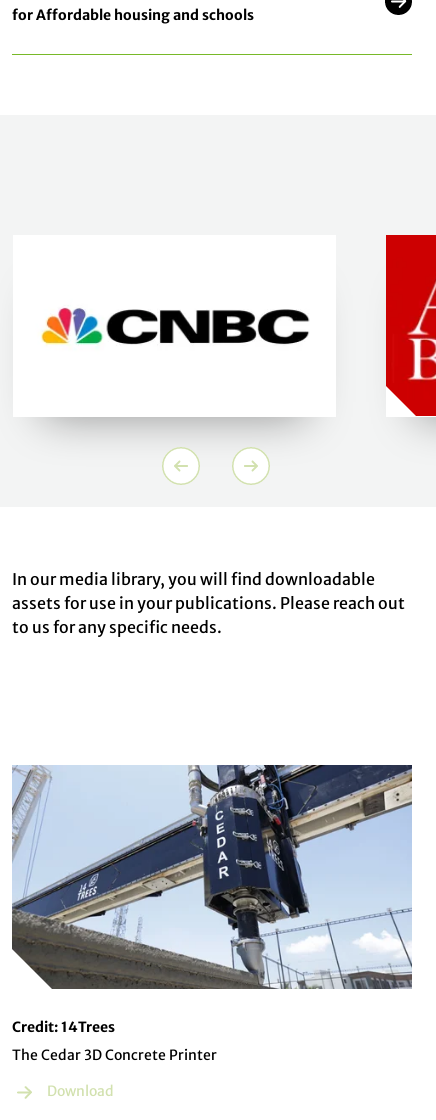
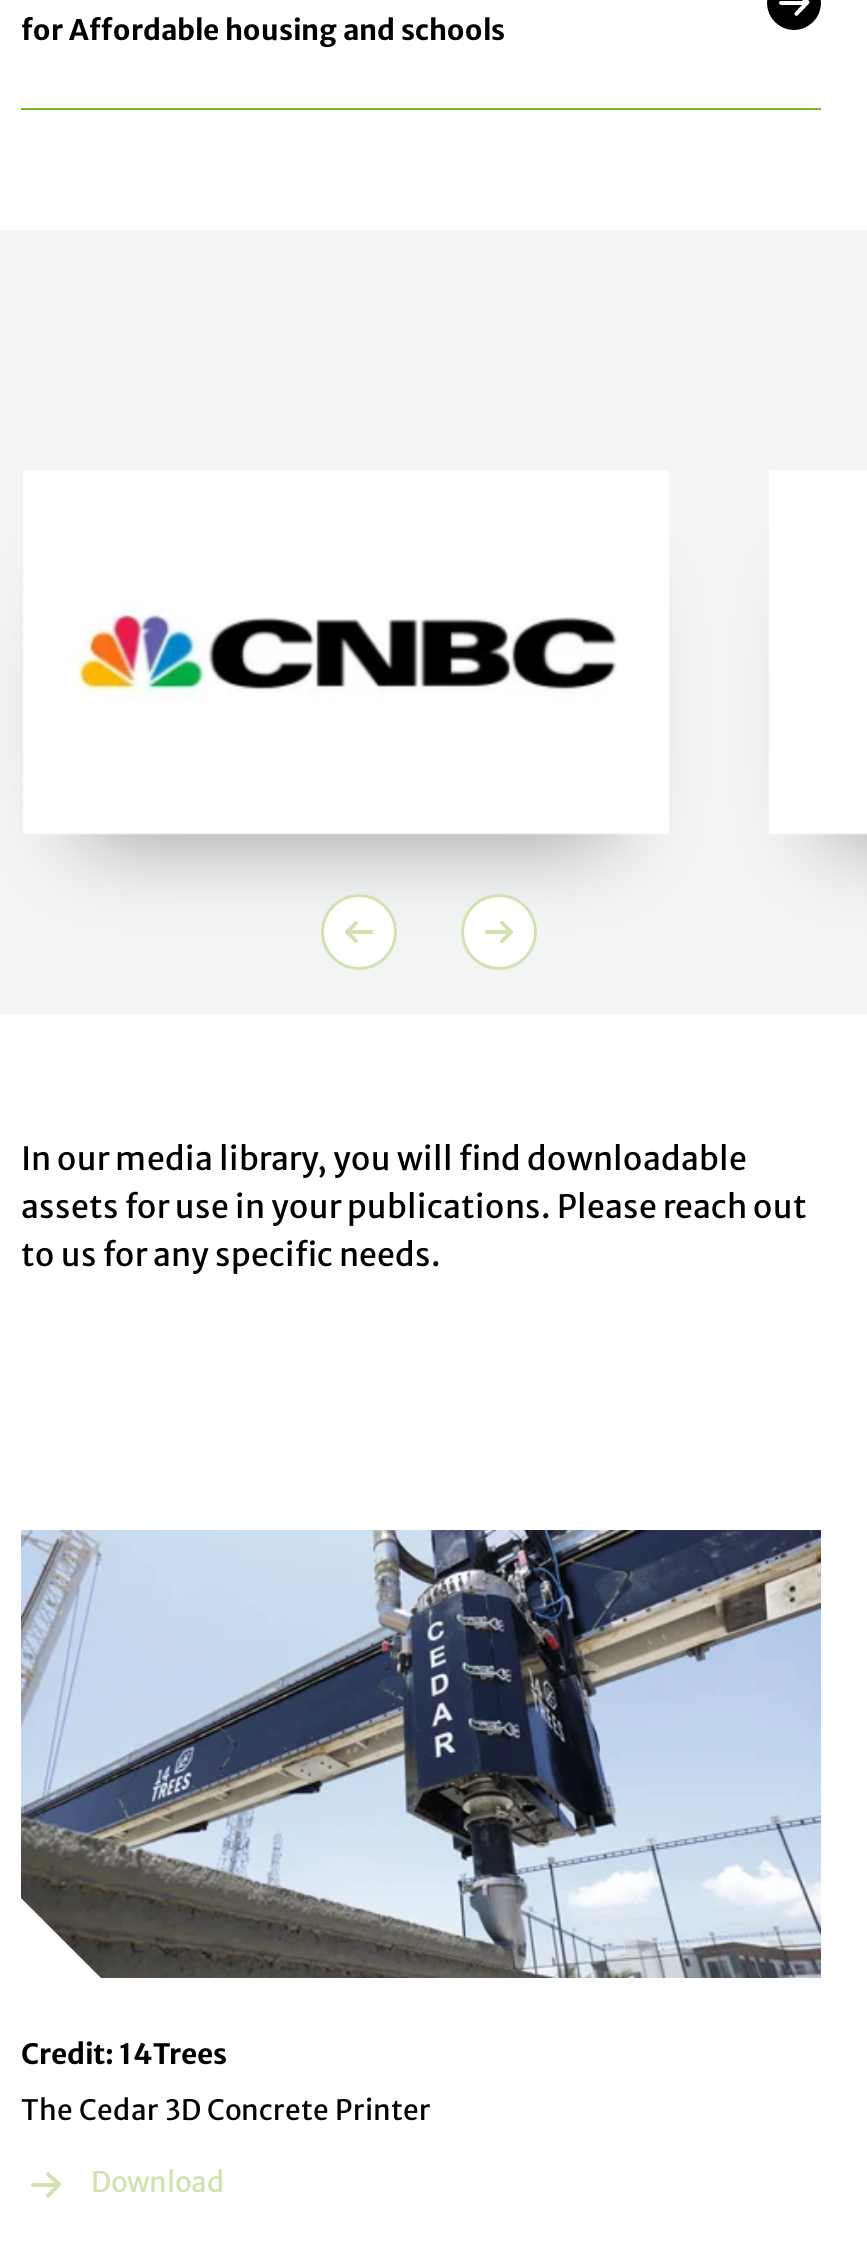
[385,234,433,417] [image] -> none

